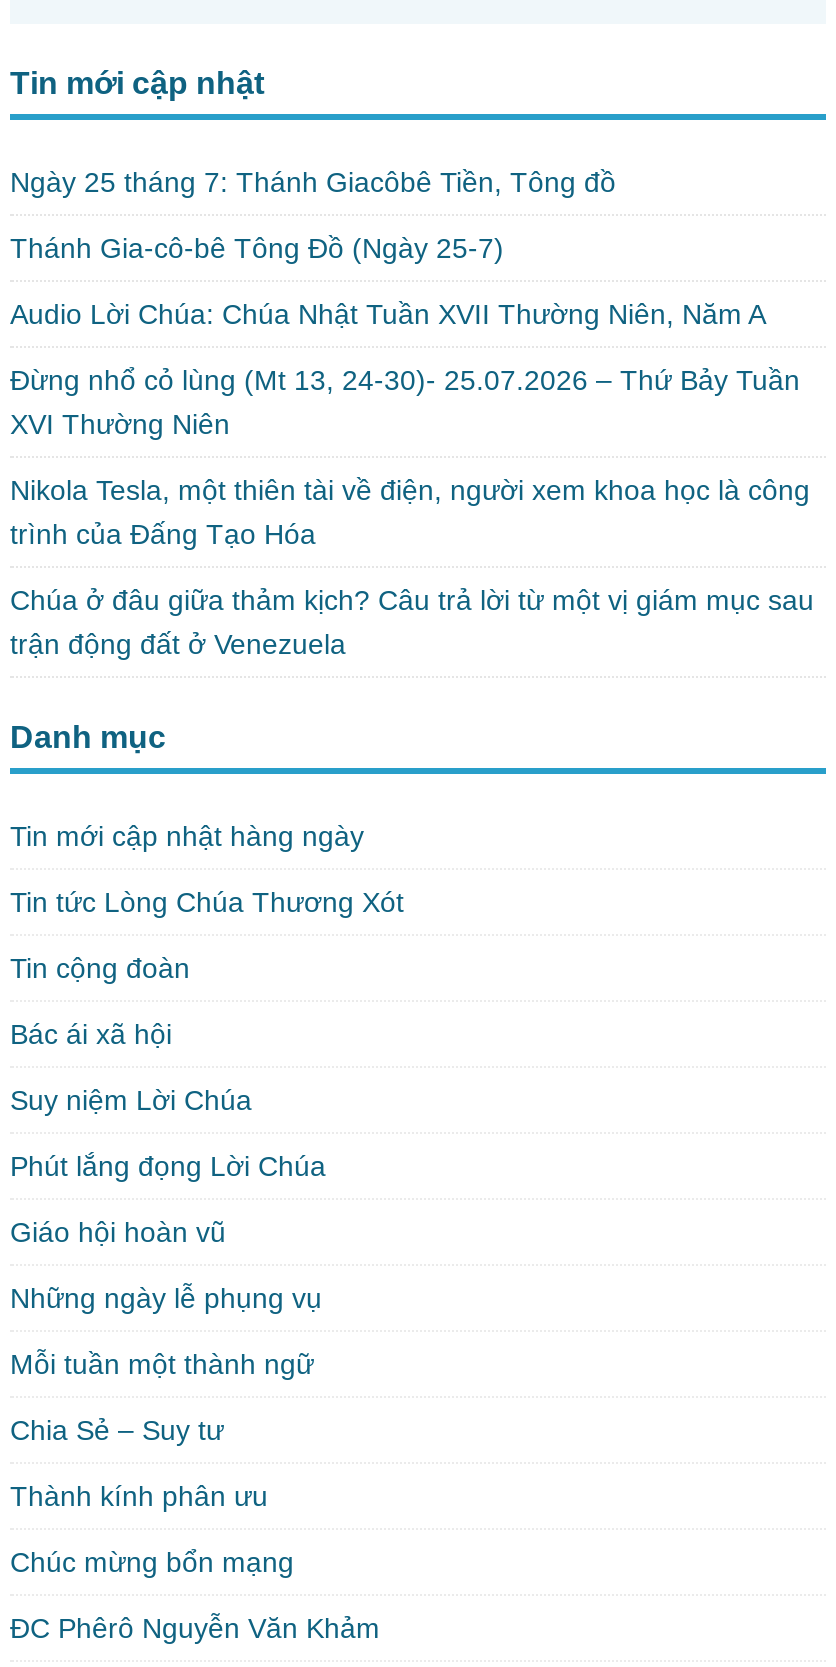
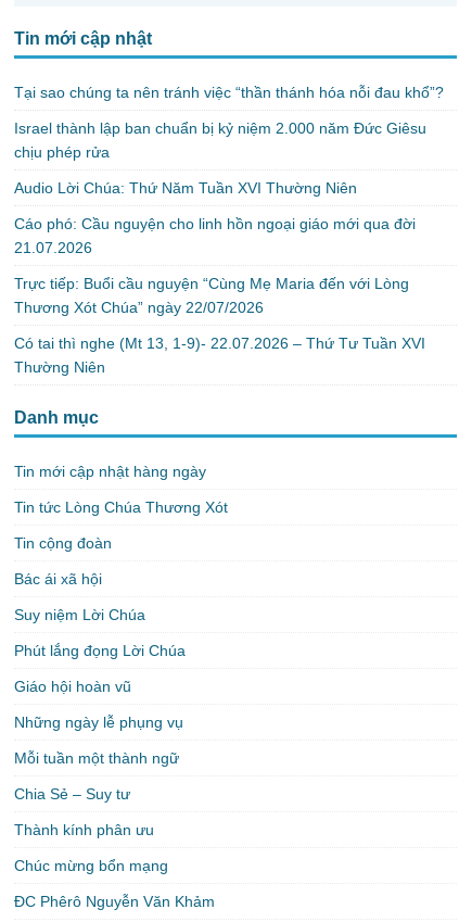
[10,167,616,199] Ngày 25 tháng 7: Thánh Giacôbê Tiền, Tông đồ -> [14,84,444,101] Tại sao chúng ta nên tránh việc “thần thánh hóa nỗi đau khổ”?
[10,233,504,265] Thánh Gia-cô-bê Tông Đồ (Ngày 25-7) -> [14,120,426,161] Israel thành lập ban chuẩn bị kỷ niệm 2.000 năm Đức Giêsu | chịu phép rửa
[10,299,766,331] Audio Lời Chúa: Chúa Nhật Tuần XVII Thường Niên, Năm A -> [14,180,357,197] Audio Lời Chúa: Thứ Năm Tuần XVI Thường Niên
[10,365,800,441] Đừng nhổ cỏ lùng (Mt 13, 24-30)- 25.07.2026 – Thứ Bảy Tuần | XVI Thường Niên -> [14,215,416,257] Cáo phó: Cầu nguyện cho linh hồn ngoại giáo mới qua đời | 21.07.2026
[10,475,810,551] Nikola Tesla, một thiên tài về điện, người xem khoa học là công | trình của Đấng Tạo Hóa -> [14,275,409,316] Trực tiếp: Buổi cầu nguyện “Cùng Mẹ Maria đến với Lòng | Thương Xót Chúa” ngày 22/07/2026
[10,585,814,661] Chúa ở đâu giữa thảm kịch? Câu trả lời từ một vị giám mục sau | trận động đất ở Venezuela -> [14,335,425,376] Có tai thì nghe (Mt 13, 1-9)- 22.07.2026 – Thứ Tư Tuần XVI | Thường Niên

